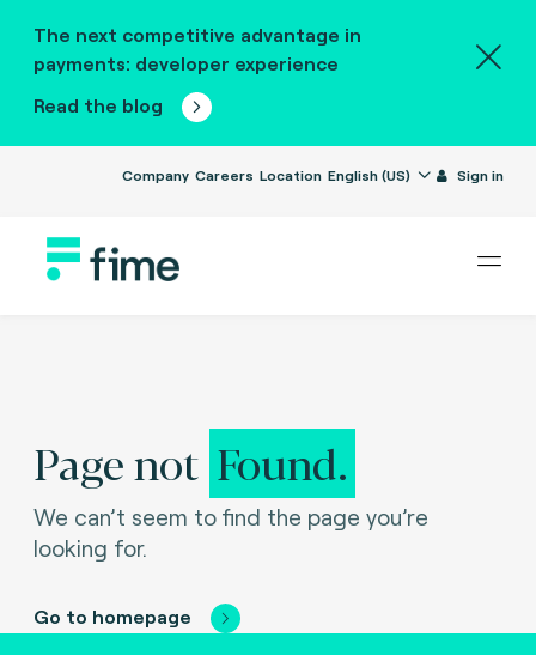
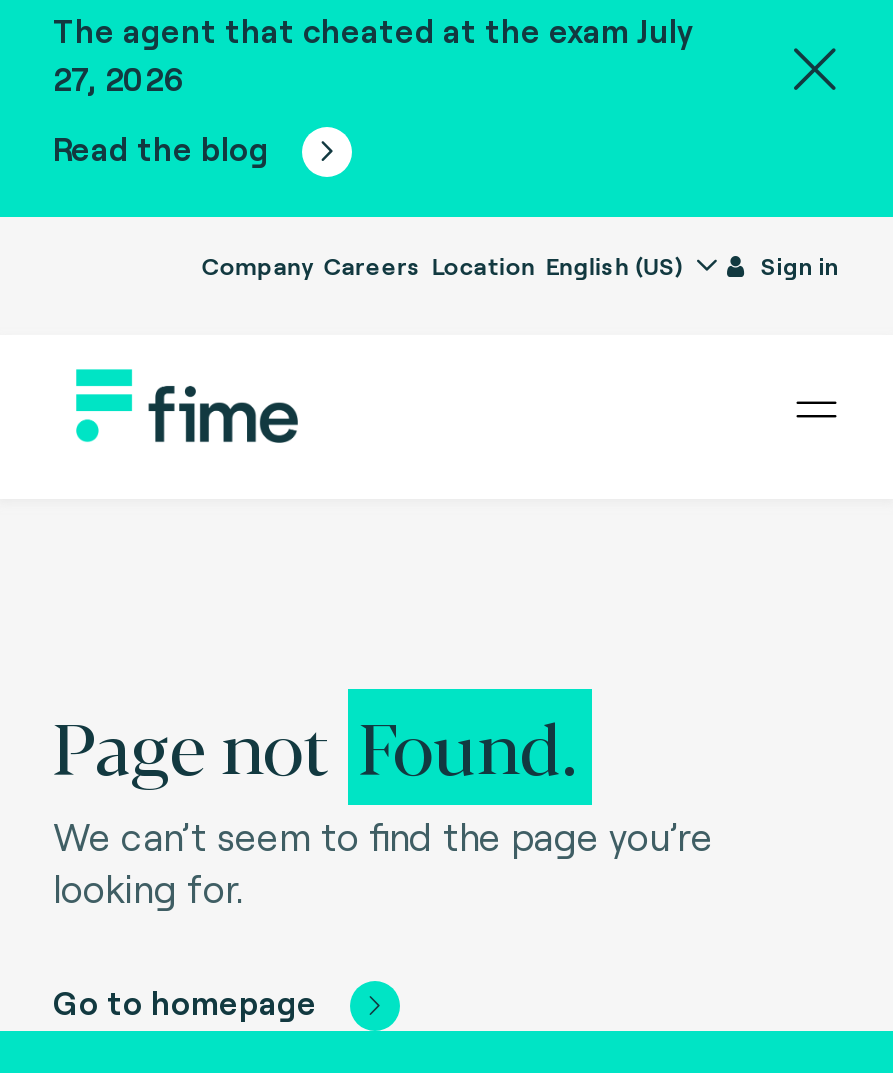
[33,23,361,74] The next competitive advantage in | payments: developer experience -> [53,11,693,97] The agent that cheated at the exam July | 27, 2026

